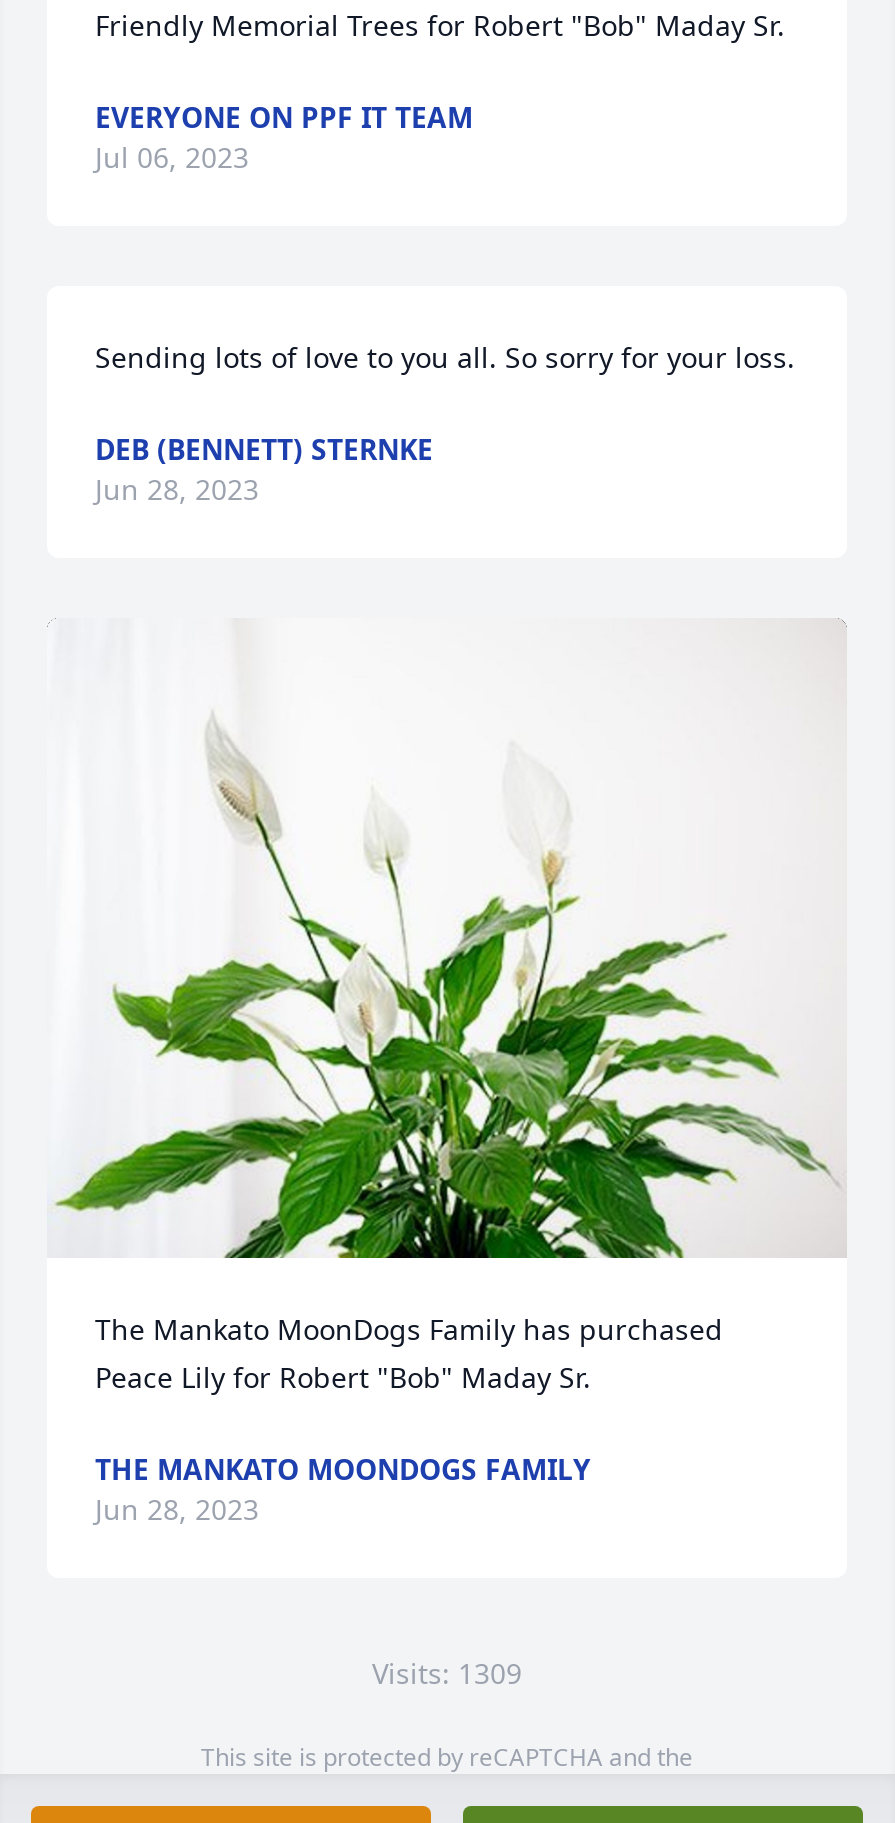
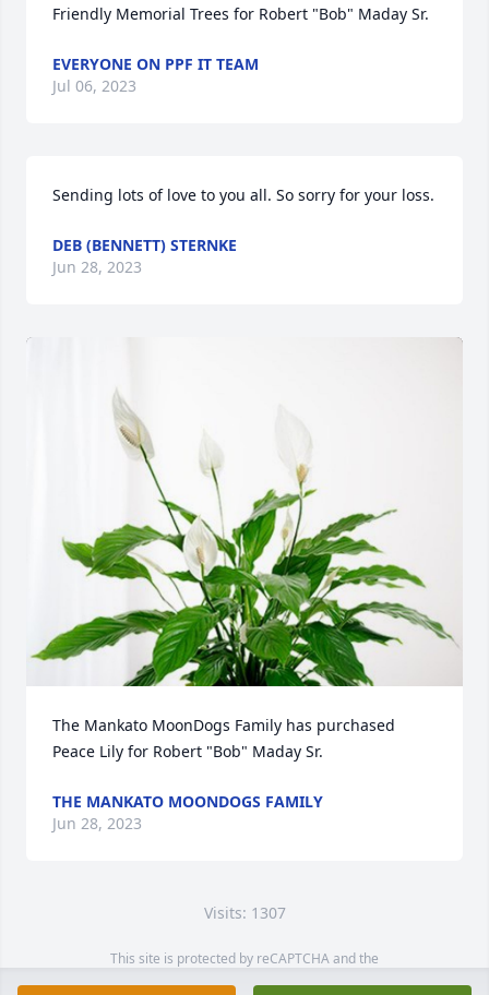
[372,1654,522,1692] Visits: 1309 -> [204,902,285,923] Visits: 1307

